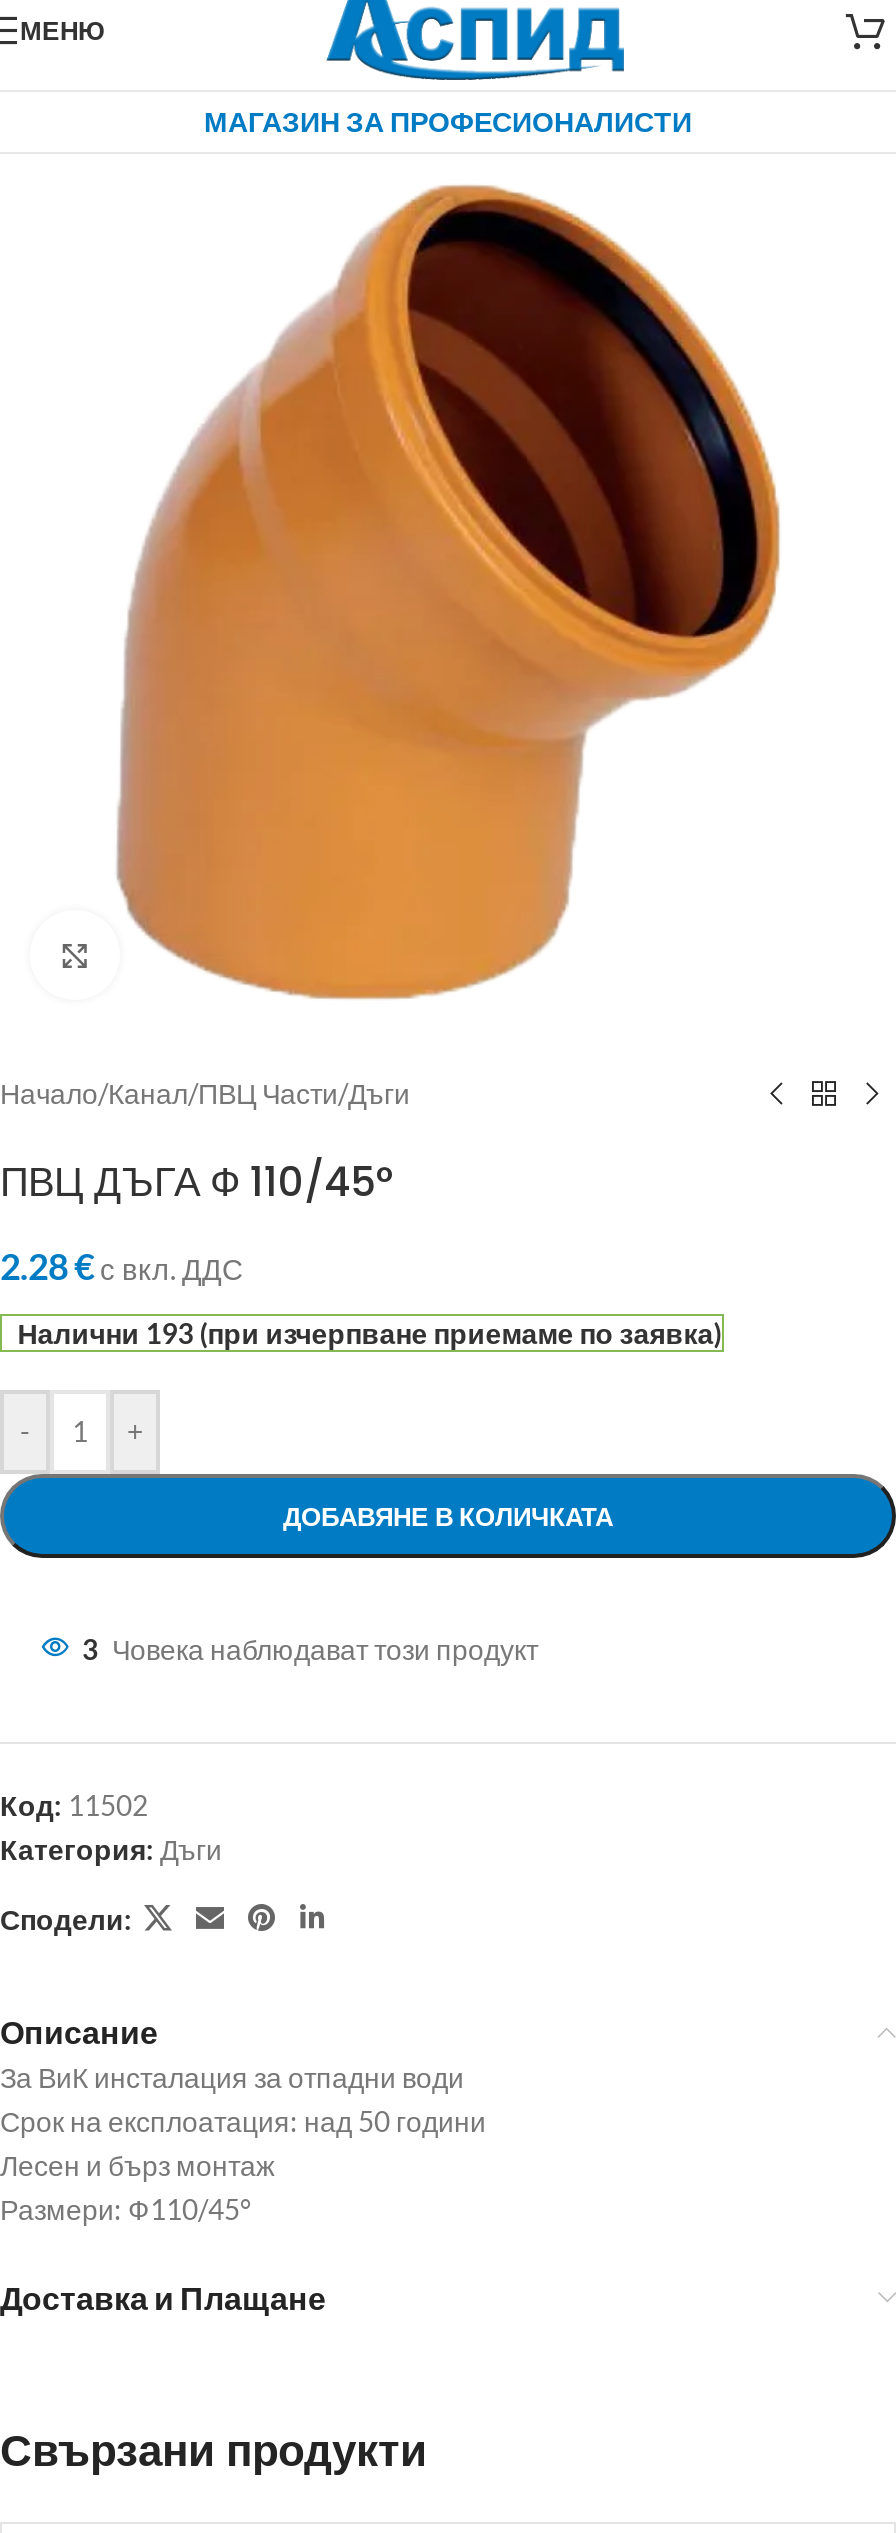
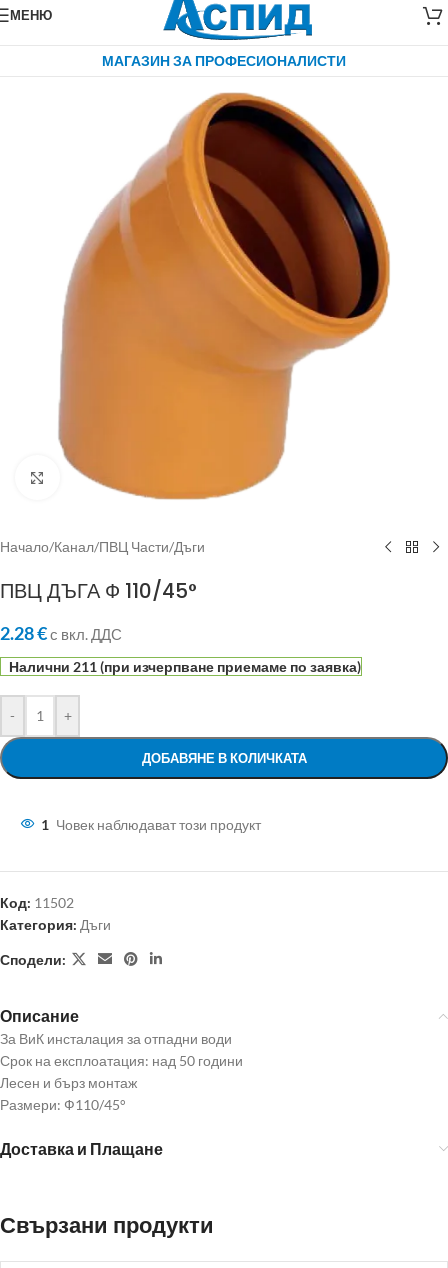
[17,1316,721,1350] Налични 193 (при изчерпване приемаме по заявка) -> [9,658,361,675] Налични 211 (при изчерпване приемаме по заявка)
[82,1632,538,1666] 3 Човека наблюдават този продукт -> [41,816,261,833] 1 Човек наблюдават този продукт

